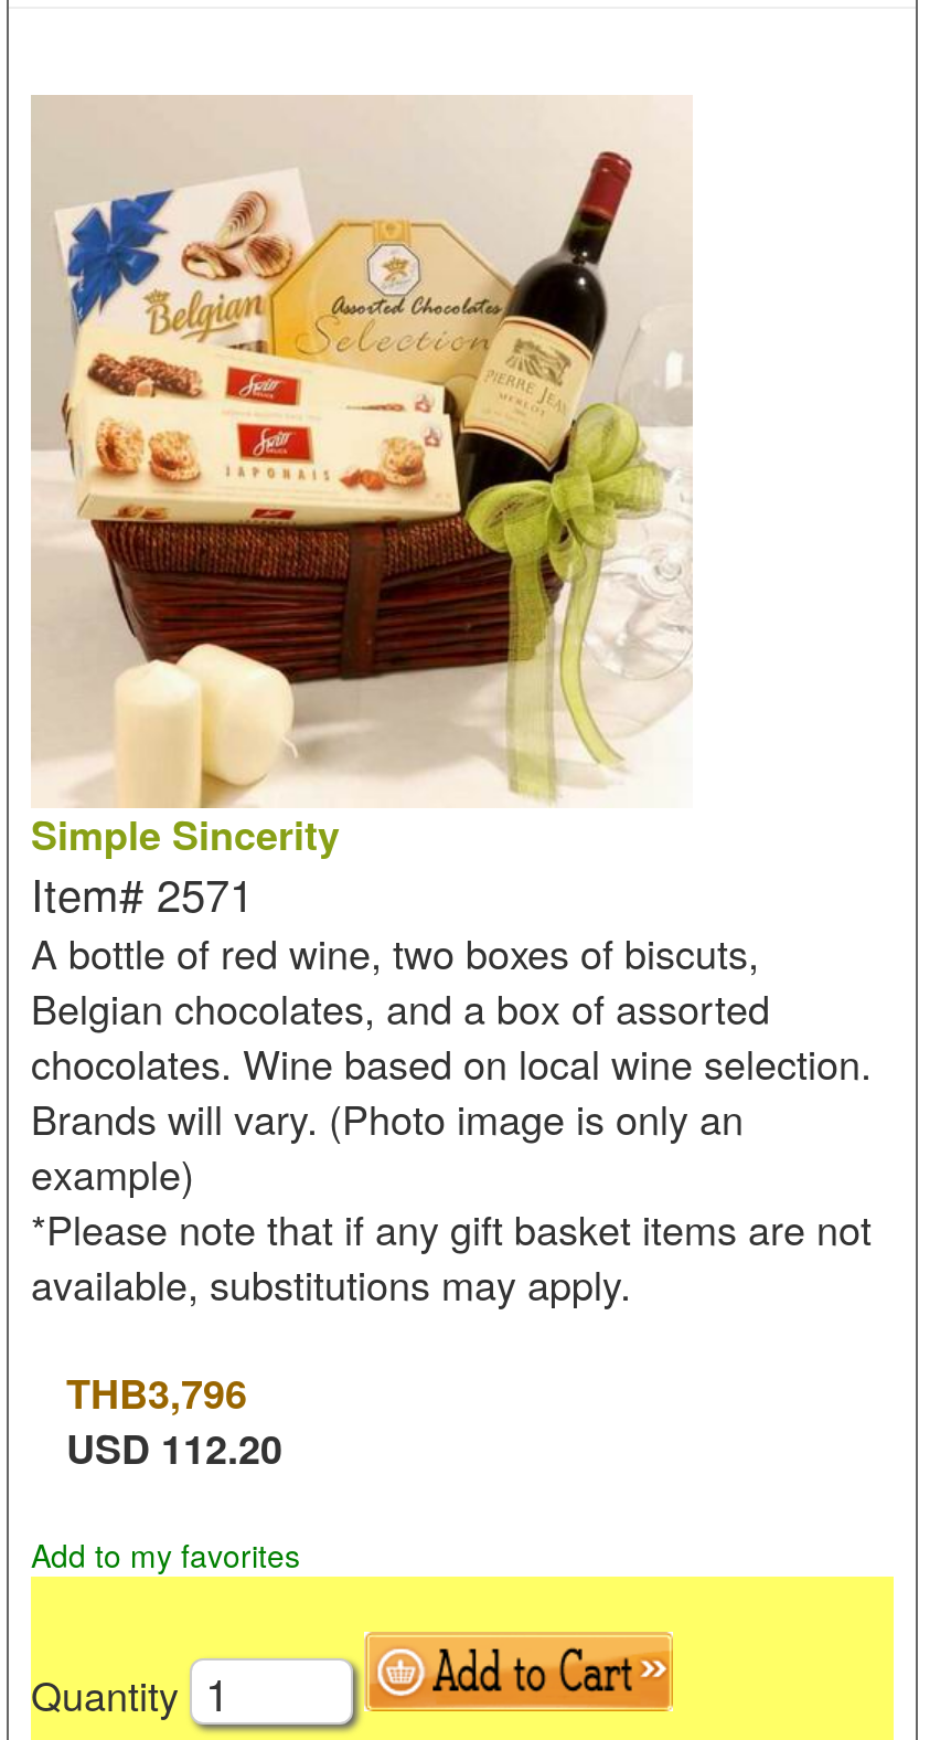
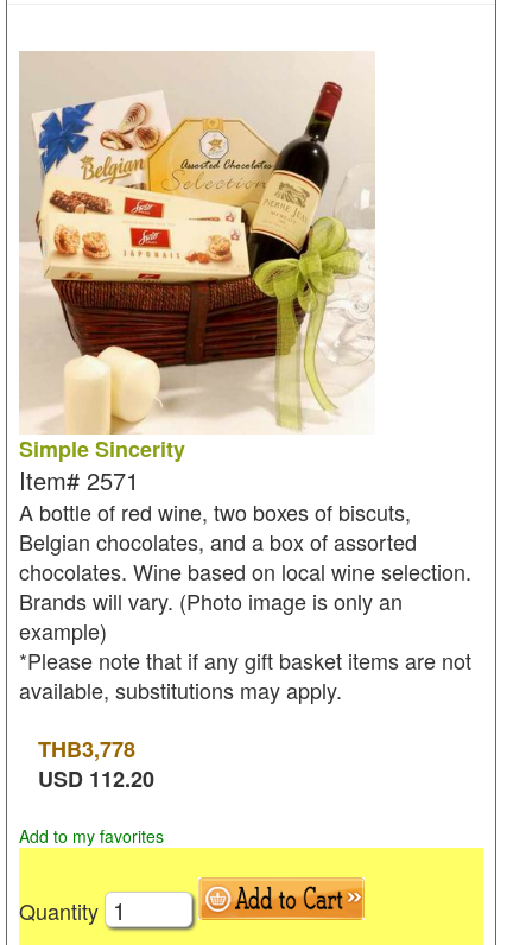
[66,1365,247,1422] THB3,796 -> [38,734,135,765] THB3,778

